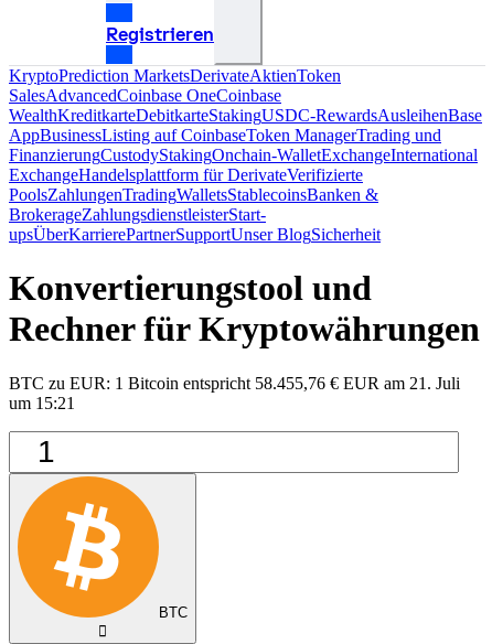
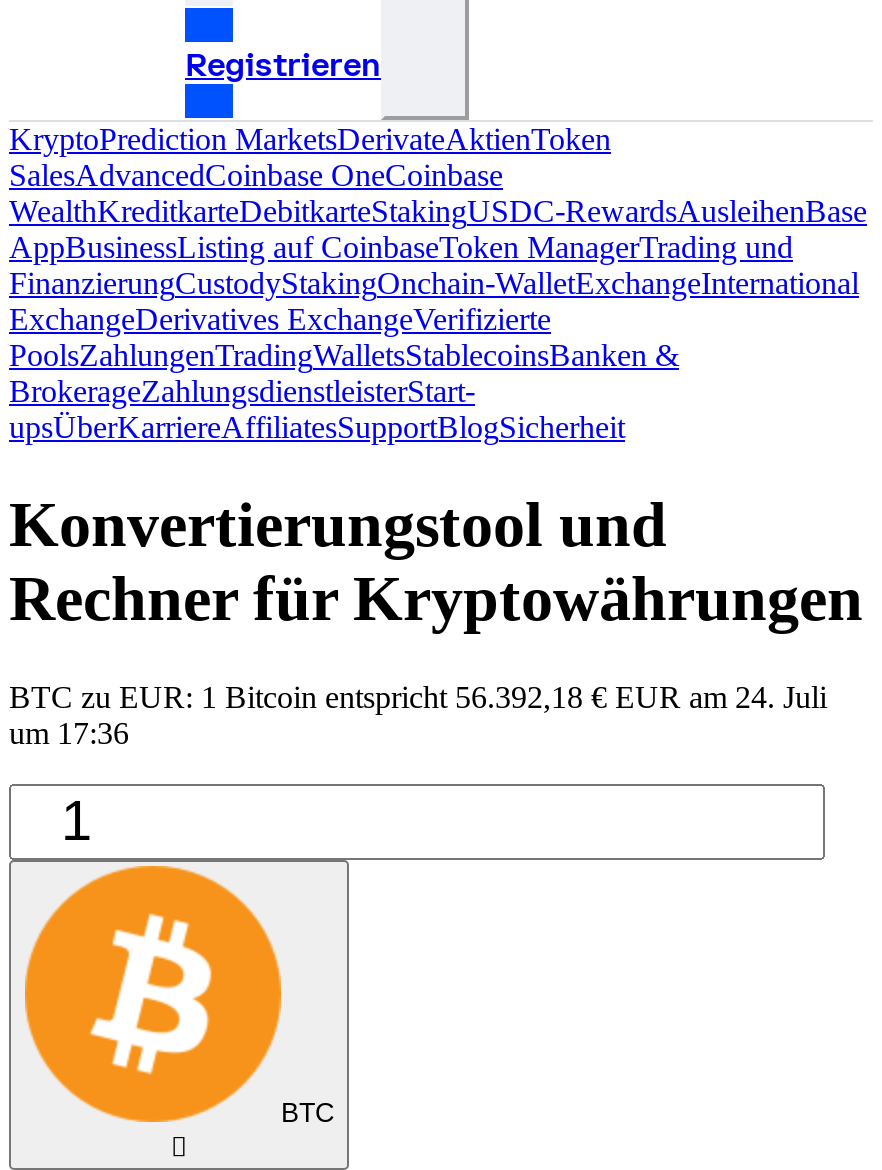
[9,165,363,184] ExchangeHandelsplattform für DerivateVerifizierte -> [9,302,551,336] ExchangeDerivatives ExchangeVerifizierte
[9,225,381,244] upsÜberKarrierePartnerSupportUnser BlogSicherheit -> [9,410,625,444] upsÜberKarriereAffiliatesSupportBlogSicherheit
[9,374,460,392] BTC zu EUR: 1 Bitcoin entspricht 58.455,76 € EUR am 21. Juli -> [9,680,827,714] BTC zu EUR: 1 Bitcoin entspricht 56.392,18 € EUR am 24. Juli
[9,394,75,412] um 15:21 -> [9,716,129,750] um 17:36

